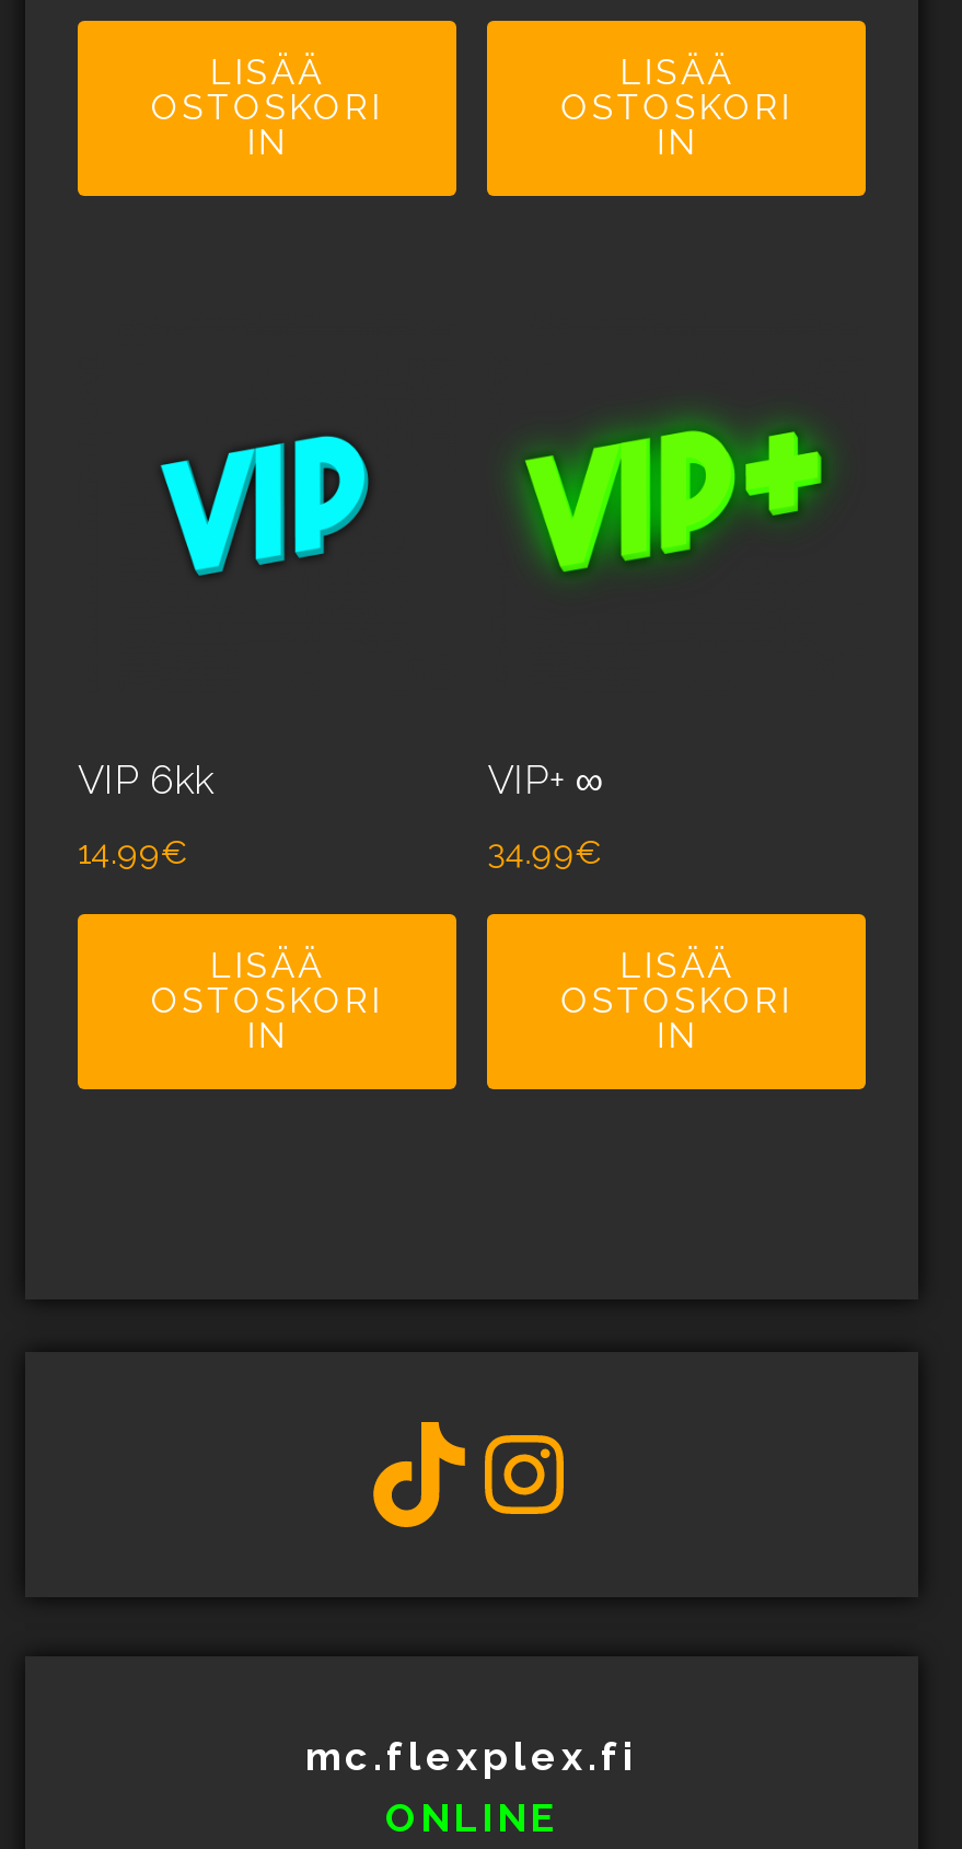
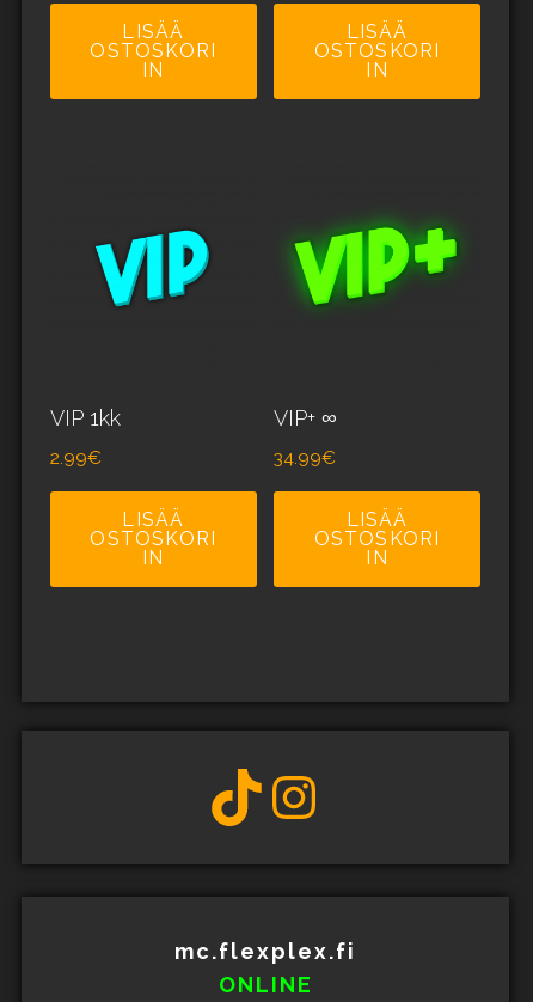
[78,757,213,803] VIP 6kk -> [50,405,121,431] VIP 1kk
[78,833,187,873] 14.99€ -> [50,447,102,469] 2.99€

